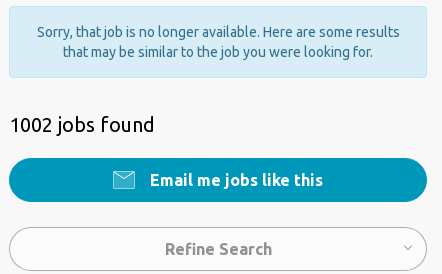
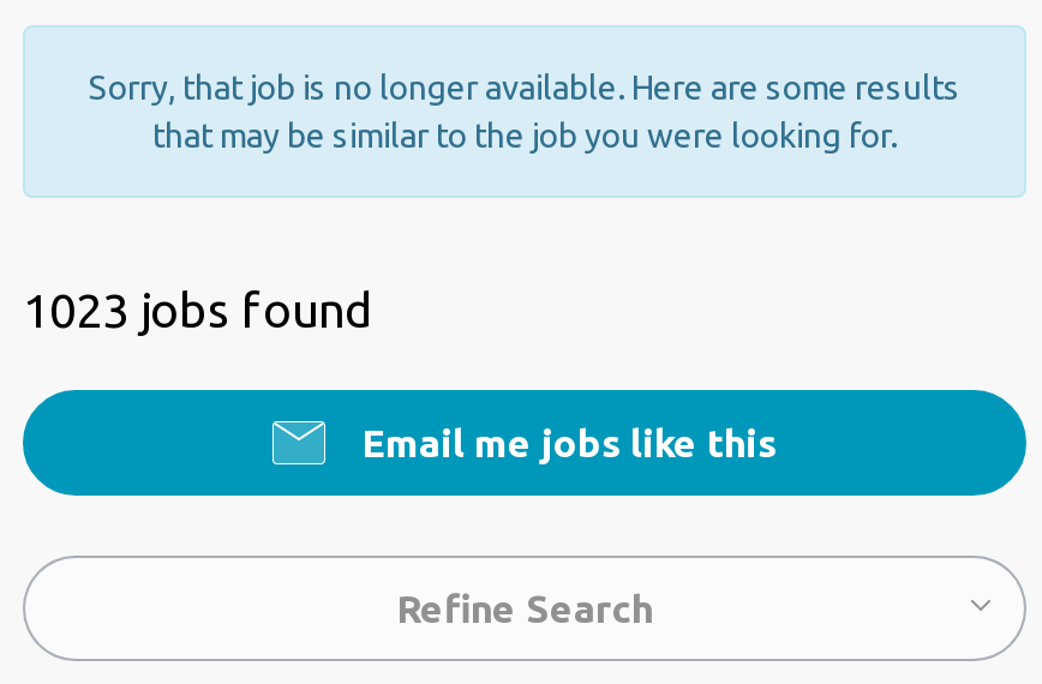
[9,113,155,136] 1002 jobs found -> [23,282,373,337] 1023 jobs found

